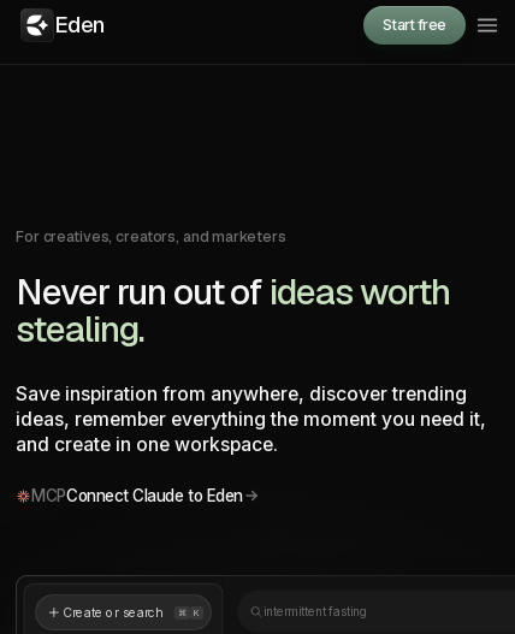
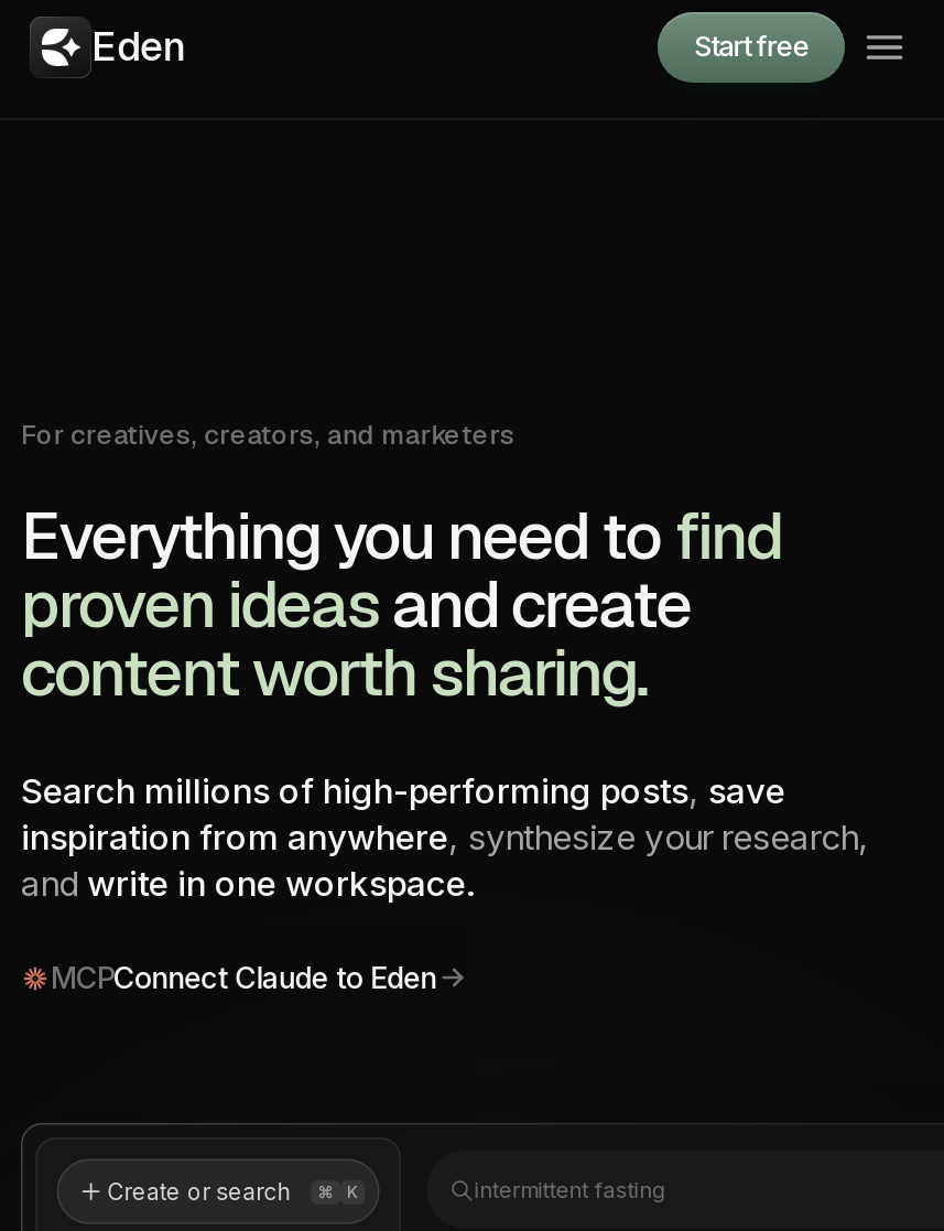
[16,268,450,352] Never run out of ideas worth | stealing. -> [21,493,781,715] Everything you need to find | proven ideasand create | content worth sharing.
[16,383,486,456] Save inspiration from anywhere, discover trending | ideas, remember everything the moment you need it, | and create in one workspace. -> [21,770,869,905] Search millions of high-performing posts, save | inspiration from anywhere, synthesize your research, | and write in one workspace.

